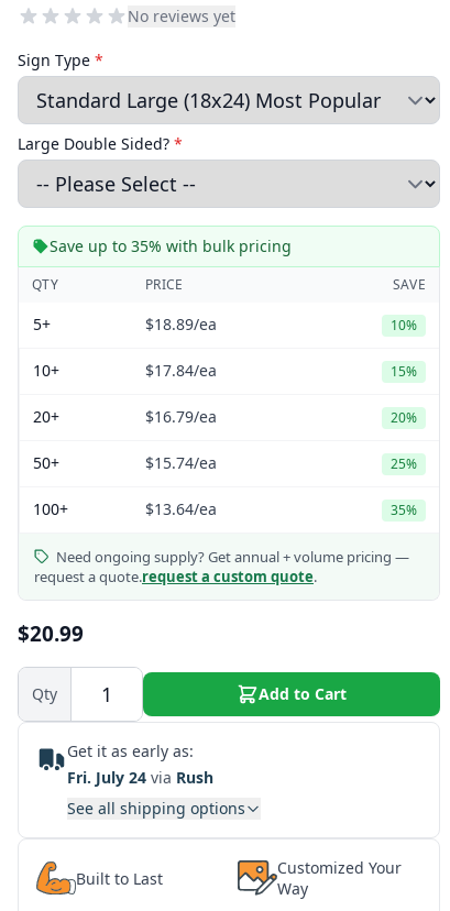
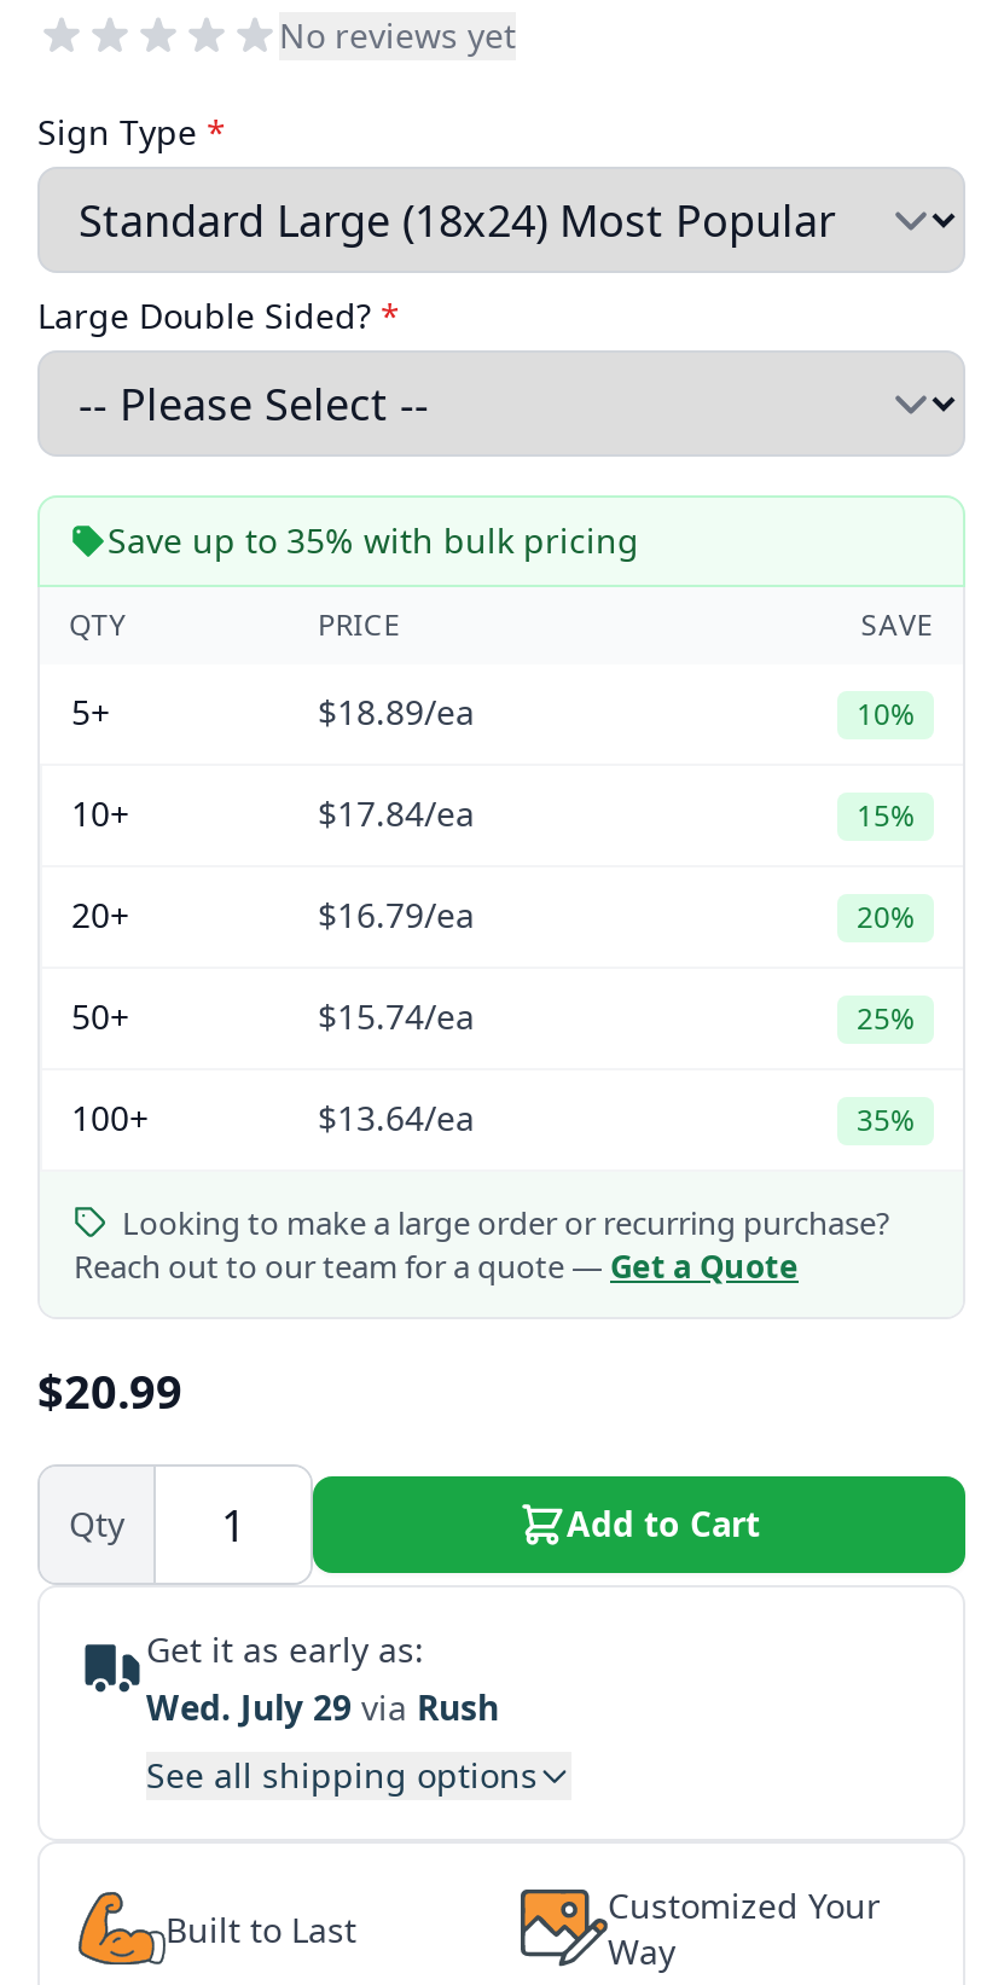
[34,547,409,586] Need ongoing supply? Get annual + volume pricing — | request a quote. request a custom quote. -> [74,1201,890,1288] Looking to make a large order or recurring purchase? | Reach out to our team for a quote — Get a Quote
[67,767,213,788] Fri. July 24 via Rush -> [146,1684,499,1730] Wed. July 29 via Rush

